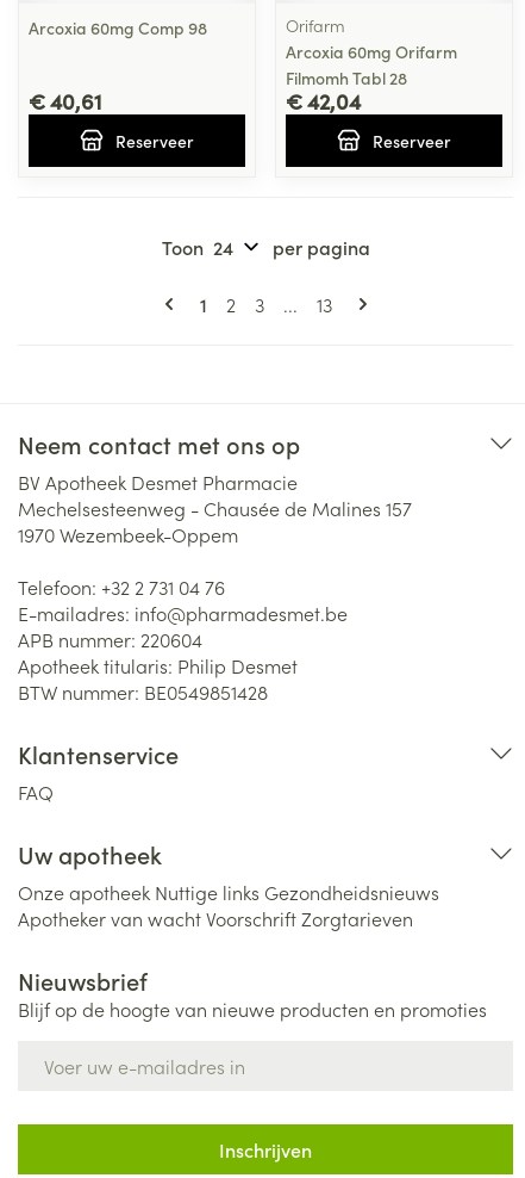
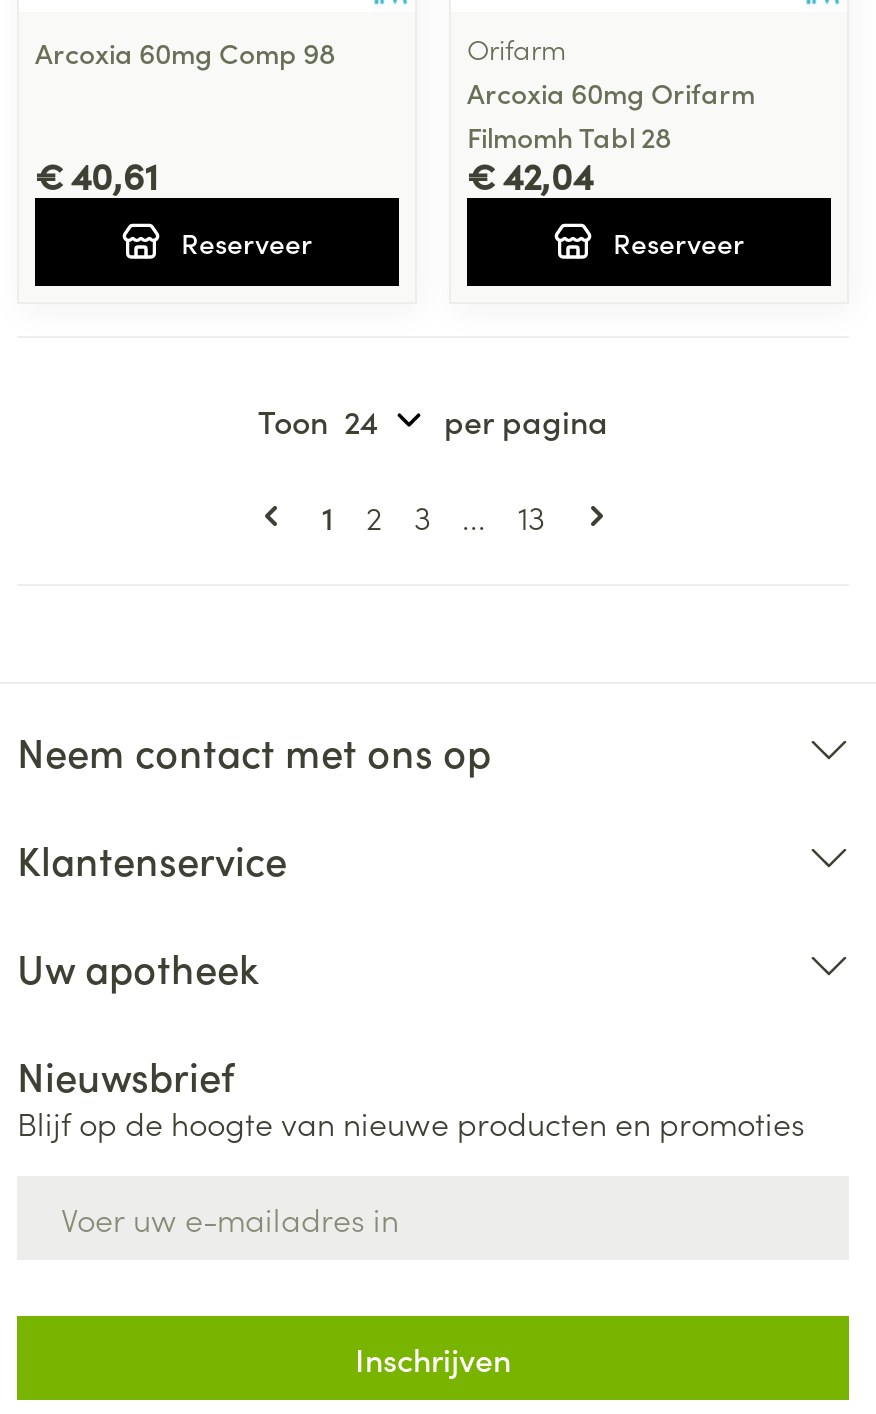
[18,469,412,705] BV Apotheek Desmet Pharmacie | Mechelsesteenweg - Chausée de Malines 157 | 1970 Wezembeek-Oppem | Telefoon: +32 2 731 04 76 | E-mailadres: info@pharmadesmet.be | APB nummer: 220604 | Apotheek titularis: Philip Desmet | BTW nummer: BE0549851428 -> none
[18,779,54,805] FAQ -> none
[18,879,439,931] Onze apotheek Nuttige links Gezondheidsnieuws | Apotheker van wacht Voorschrift Zorgtarieven -> none

